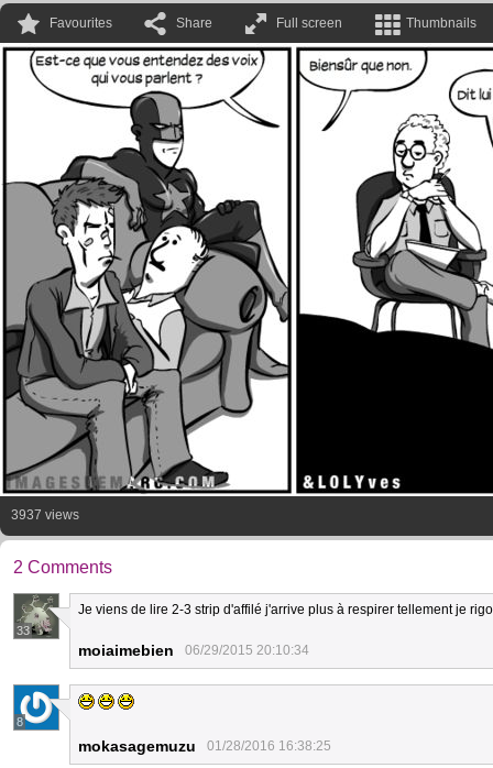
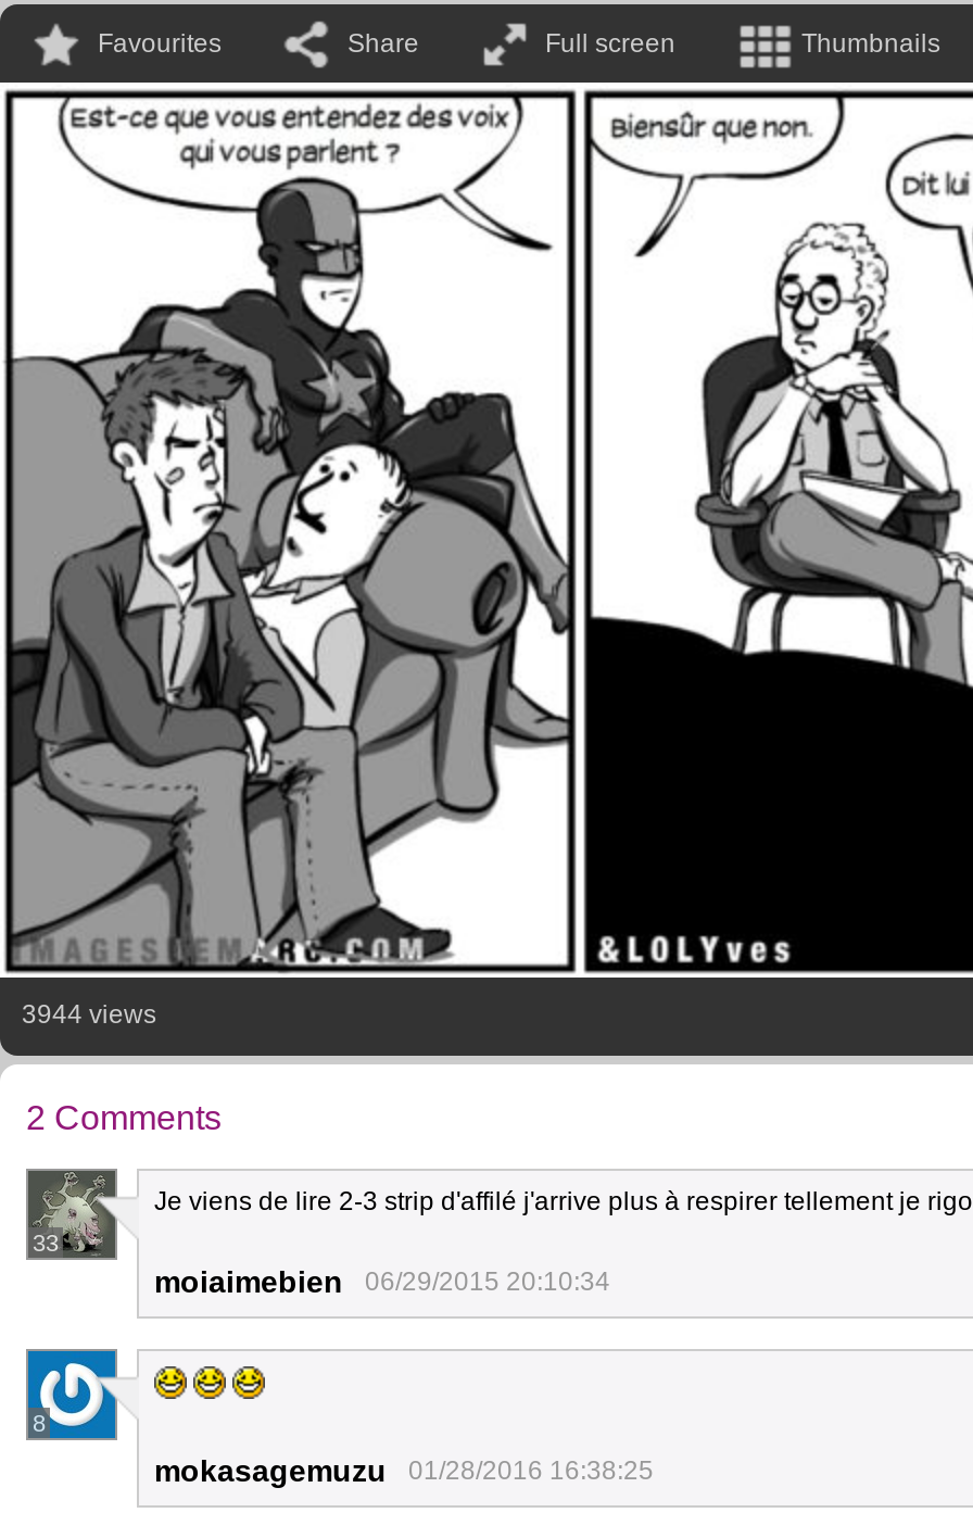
[11,507,79,523] 3937 views -> [22,999,156,1030] 3944 views

